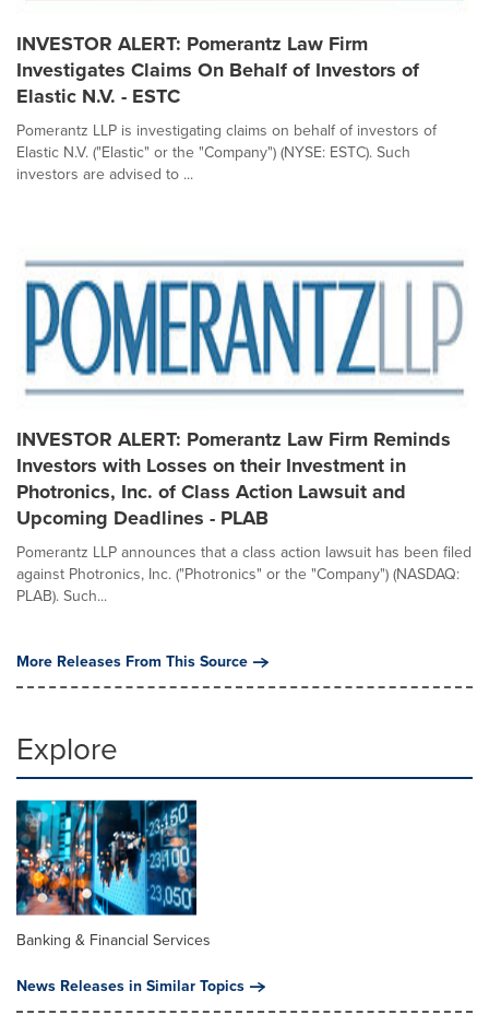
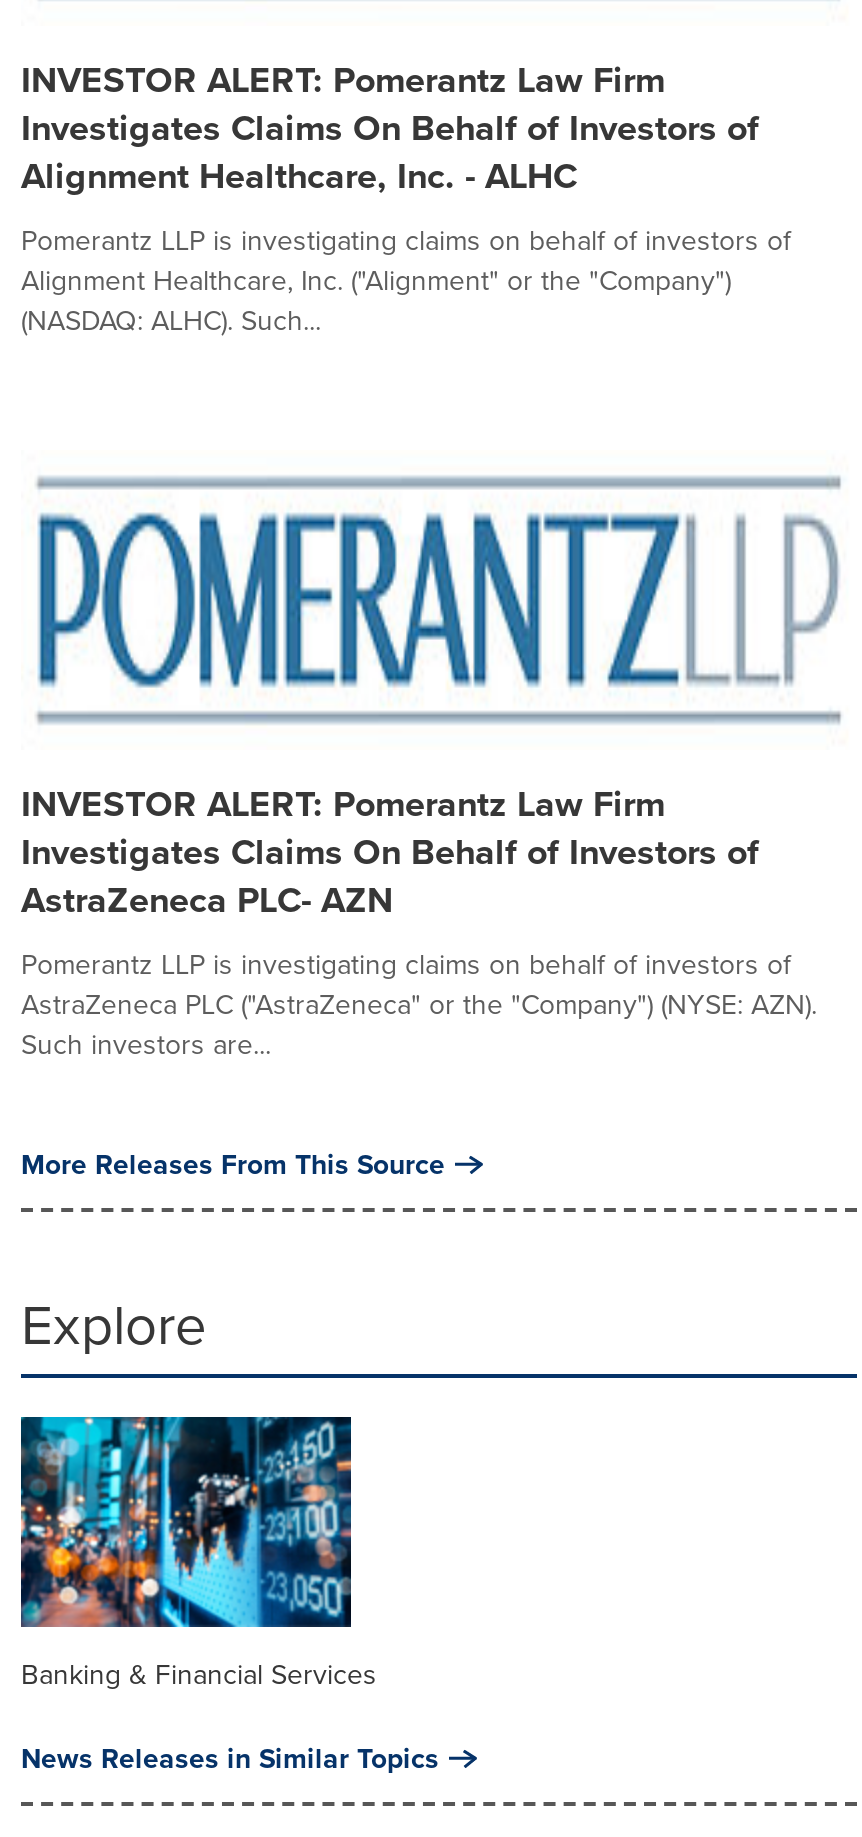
[16,82,180,110] Elastic N.V. - ESTC -> [21,150,577,202] Alignment Healthcare, Inc. - ALHC
[16,141,410,186] Elastic N.V. ("Elastic" or the "Company") (NYSE: ESTC). Such | investors are advised to ... -> [21,260,731,340] Alignment Healthcare, Inc. ("Alignment" or the "Company") | (NASDAQ: ALHC). Such...
[16,425,472,608] INVESTOR ALERT: Pomerantz Law Firm Reminds | Investors with Losses on their Investment in | Photronics, Inc. of Class Action Lawsuit and | Upcoming Deadlines - PLAB | Pomerantz LLP announces that a class action lawsuit has been filed | against Photronics, Inc. ("Photronics" or the "Company") (NASDAQ: | PLAB). Such... -> [21,778,817,1064] INVESTOR ALERT: Pomerantz Law Firm | Investigates Claims On Behalf of Investors of | AstraZeneca PLC- AZN | Pomerantz LLP is investigating claims on behalf of investors of | AstraZeneca PLC ("AstraZeneca" or the "Company") (NYSE: AZN). | Such investors are...

